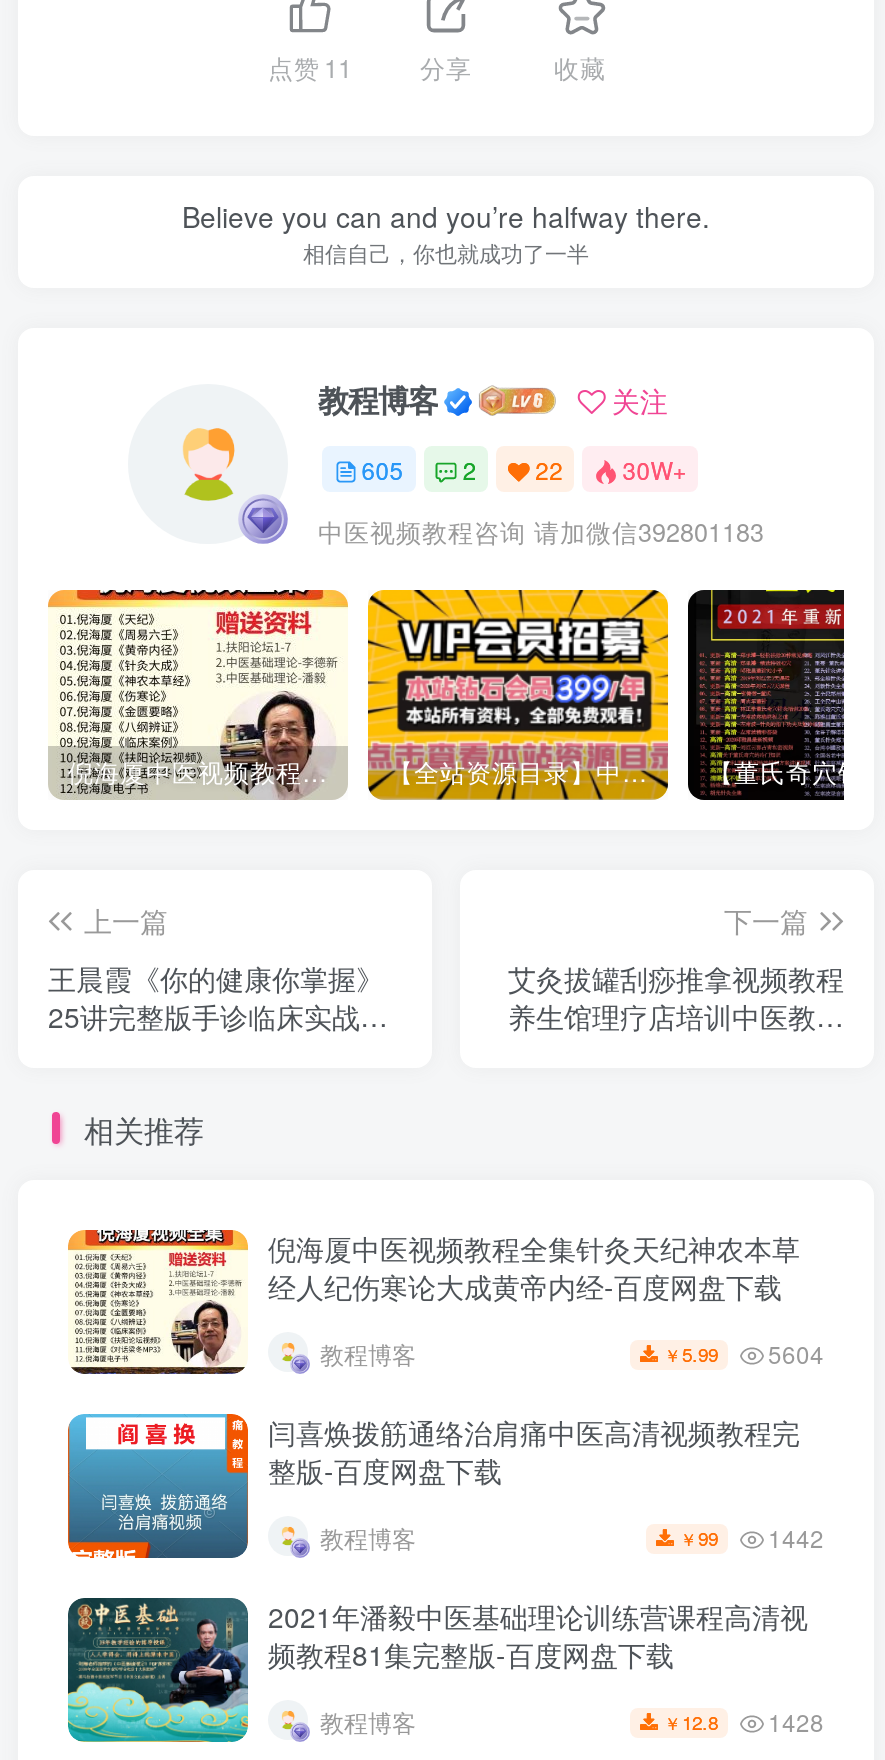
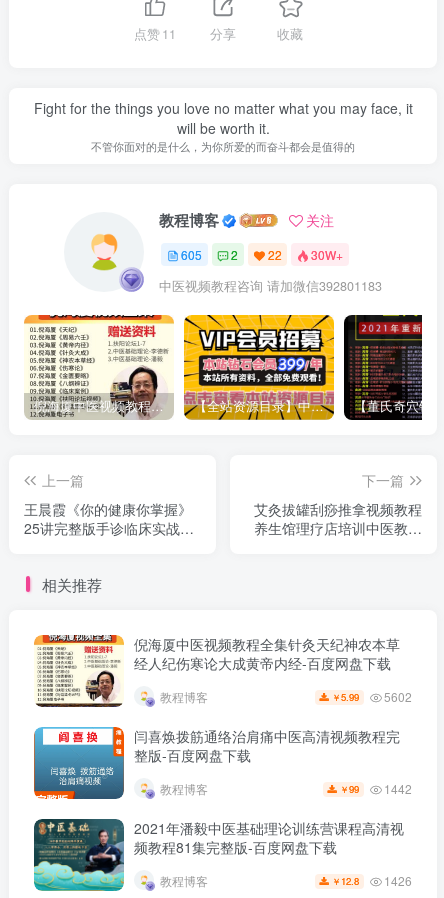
[182,196,710,268] Believe you can and you’re halfway there. | 相信自己，你也就成功了一半 -> [33,98,412,154] Fight for the things you love no matter what you may face, it | will be worth it. | 不管你面对的是什么，为你所爱的而奋斗都会是值得的
[664,1336,824,1370] ￥5.99 5604 -> [332,688,412,705] ￥5.99 5602
[664,1704,824,1738] ￥12.8 1428 -> [332,872,412,889] ￥12.8 1426

